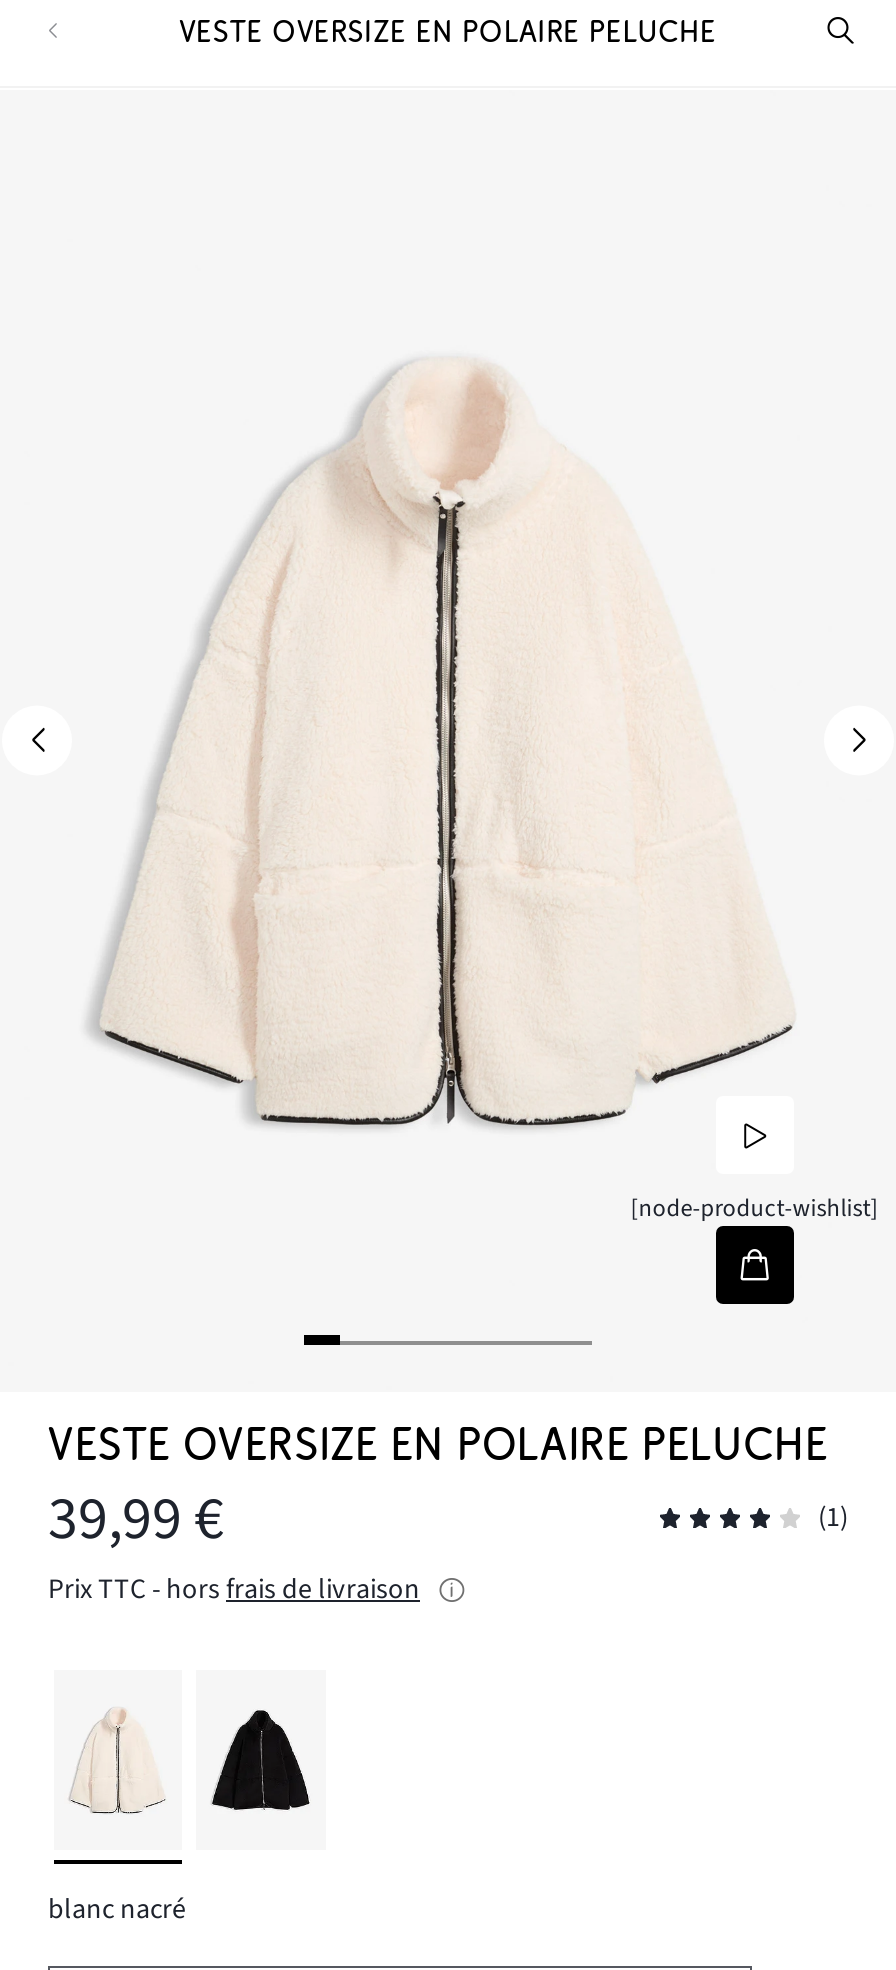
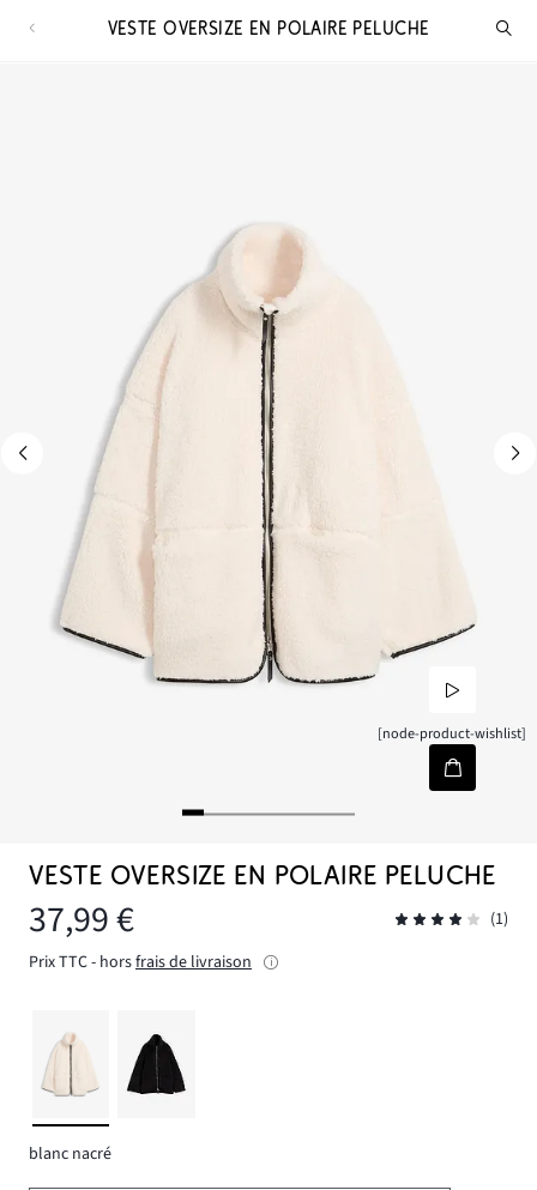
[48,1476,224,1562] 39,99 € -> [29,894,134,945] 37,99 €

